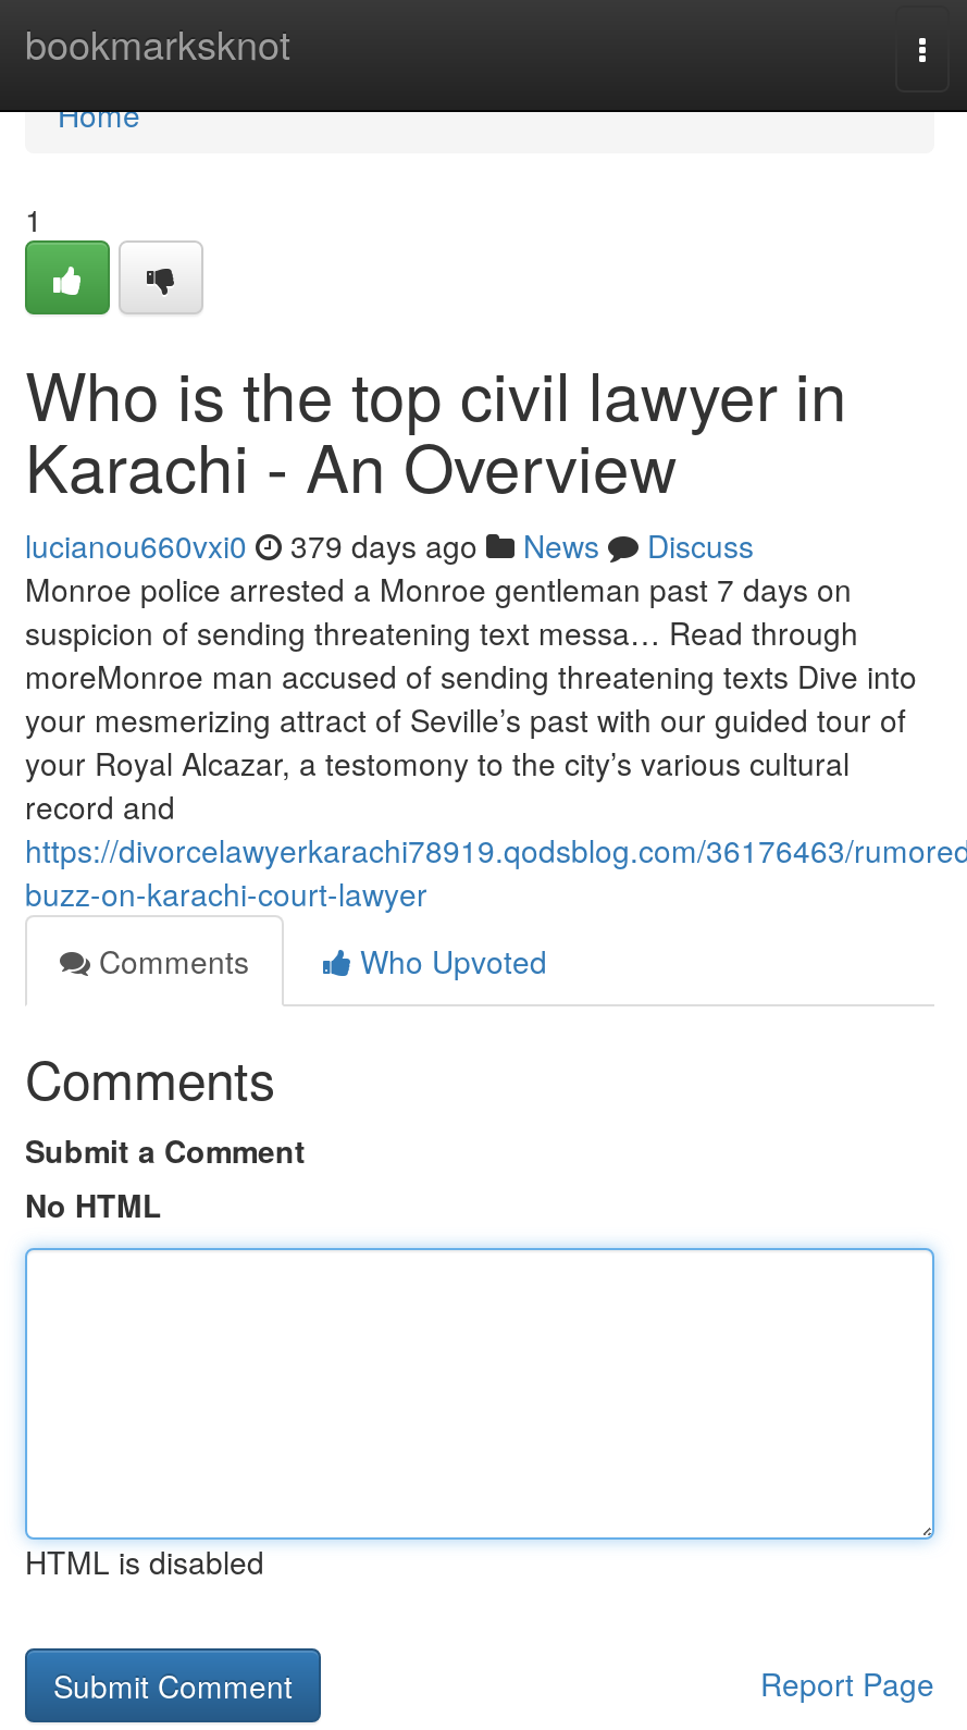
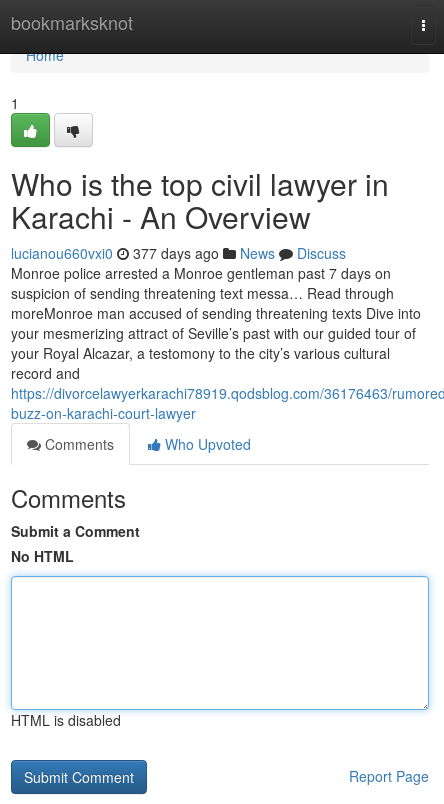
[25,523,754,567] lucianou660vxi0 379 days ago News Discuss -> [11,243,346,263] lucianou660vxi0 377 days ago News Discuss

